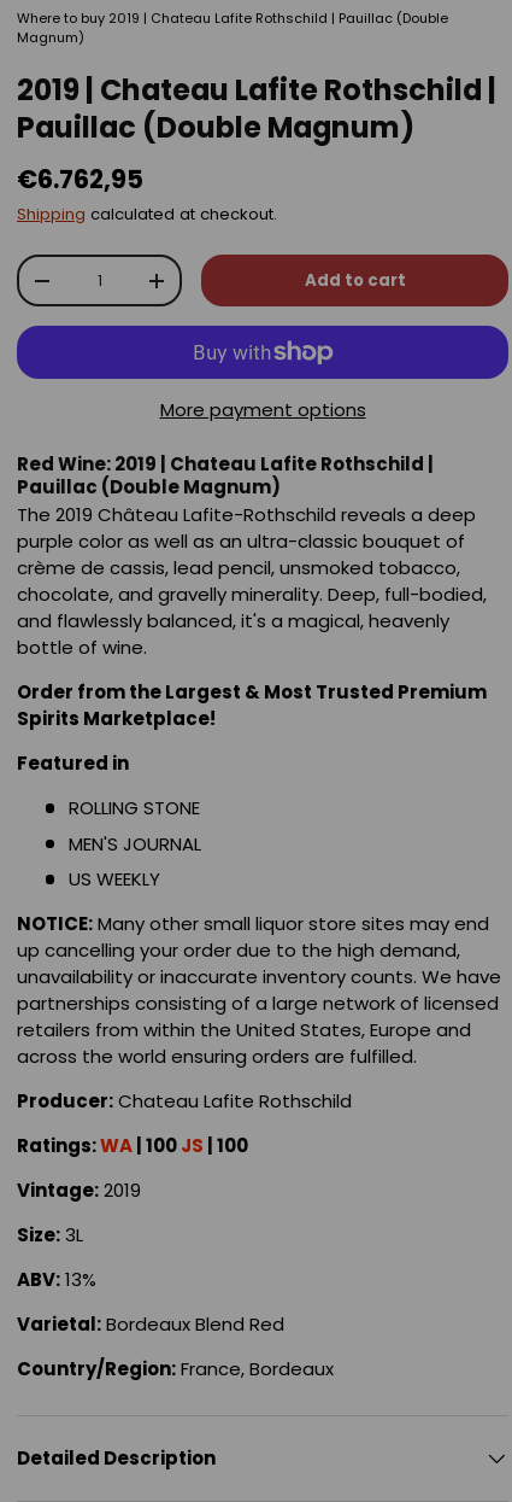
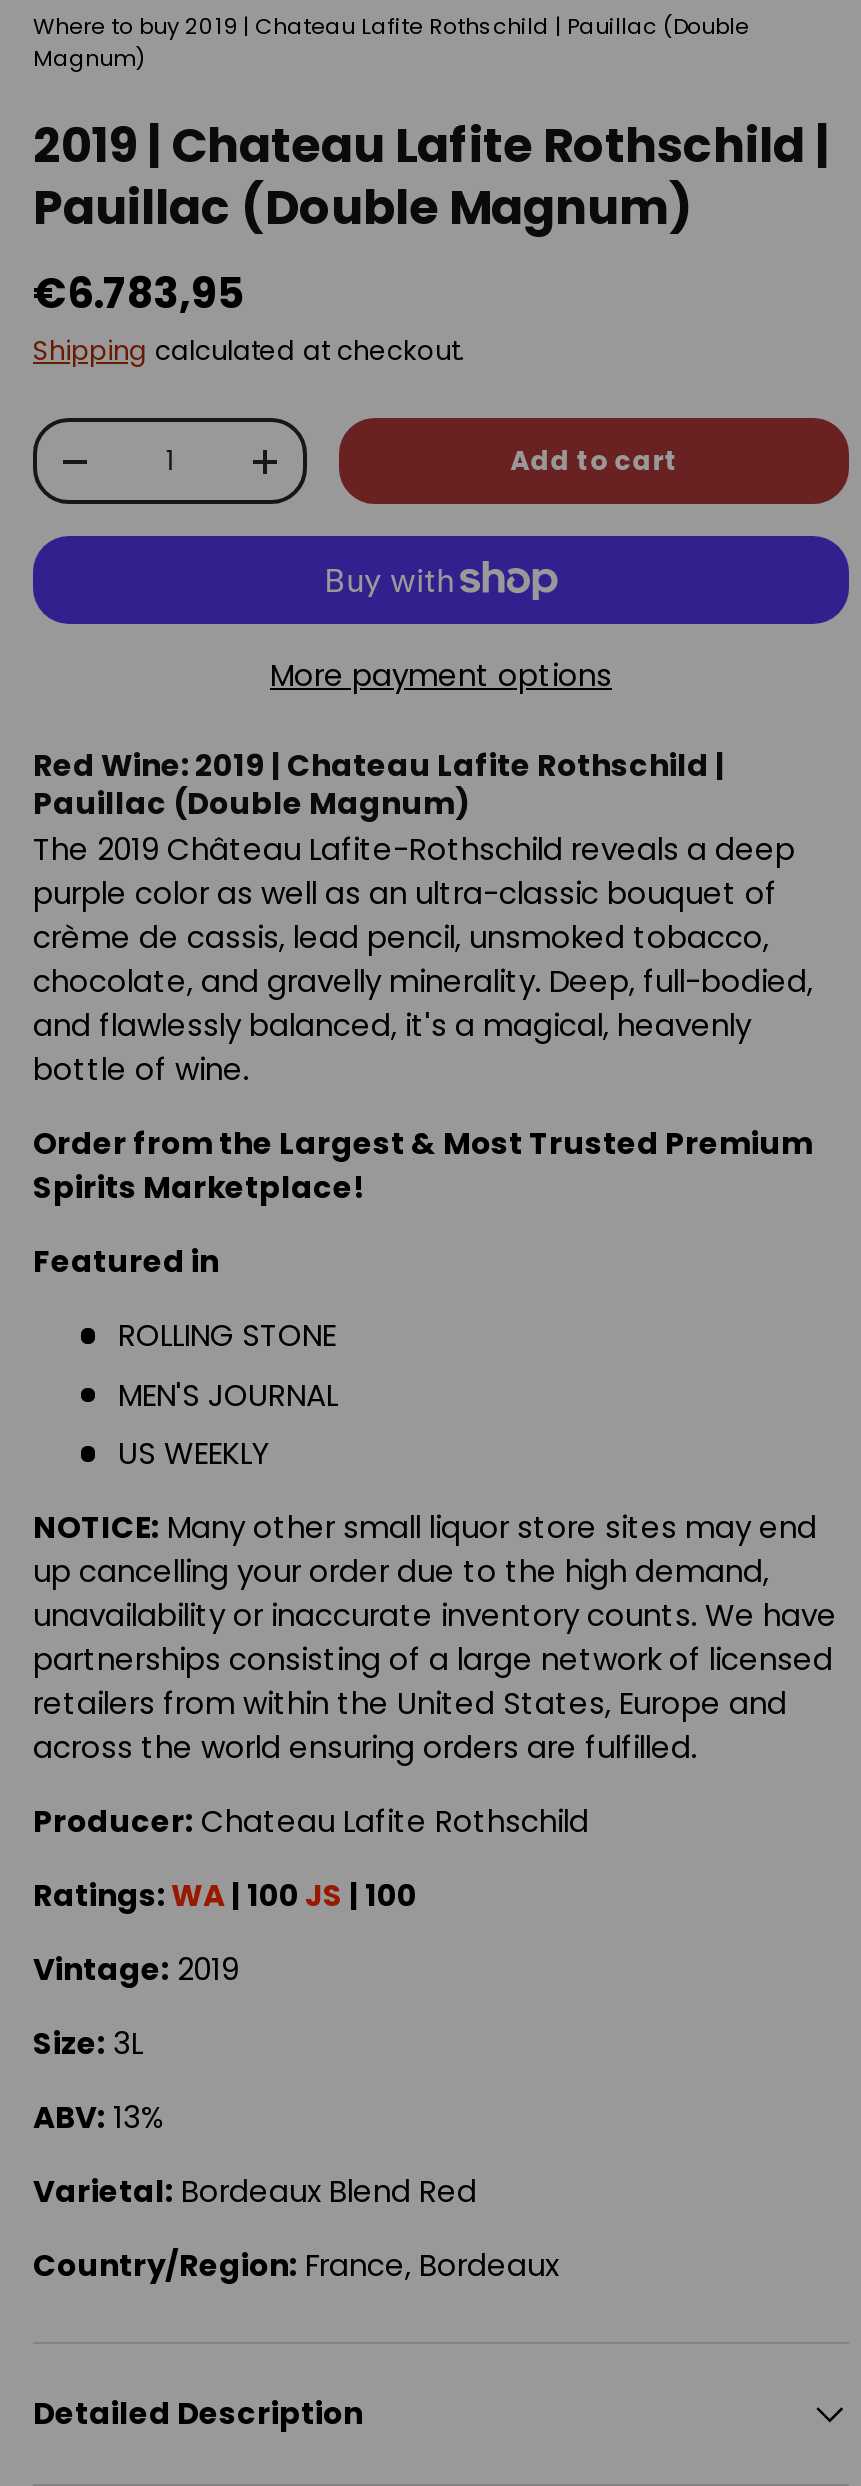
[17,162,143,197] €6.762,95 -> [33,264,245,322] €6.783,95

